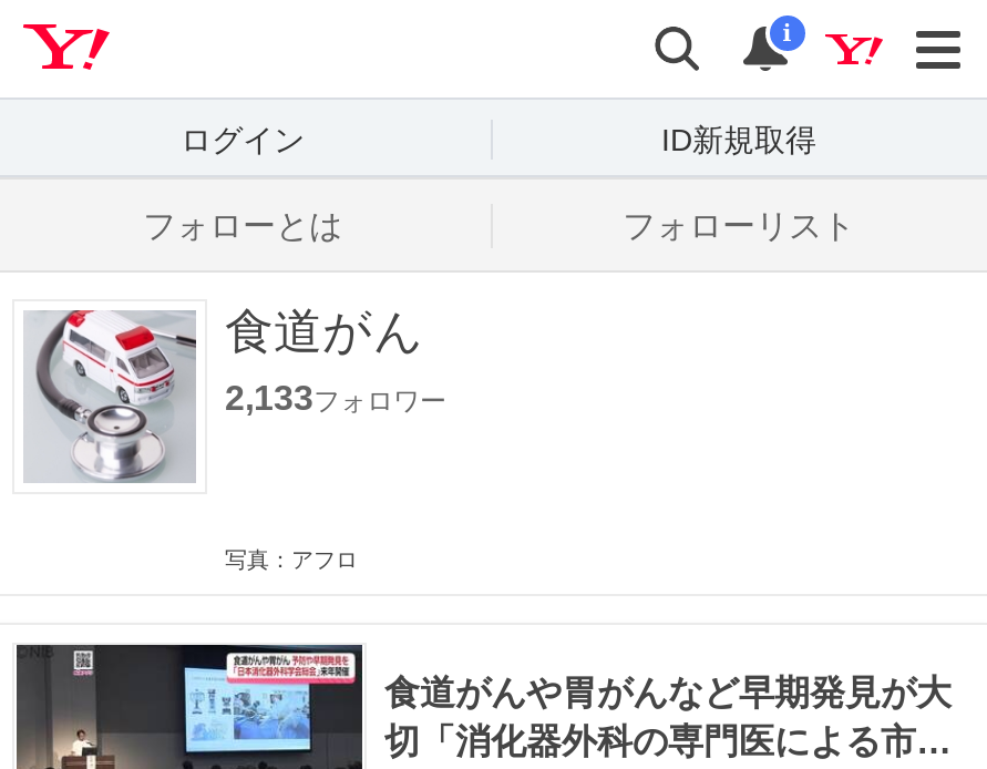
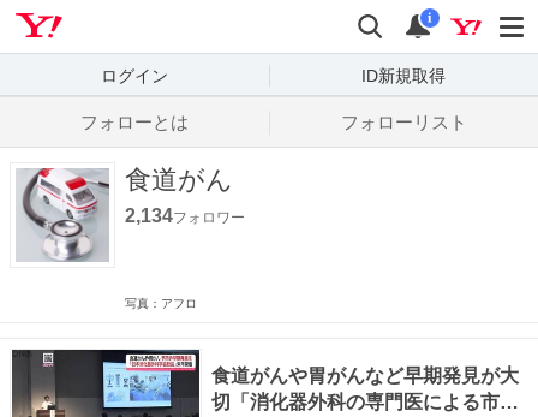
[225,379,446,417] 2,133フォロワー -> [125,205,245,226] 2,134フォロワー

